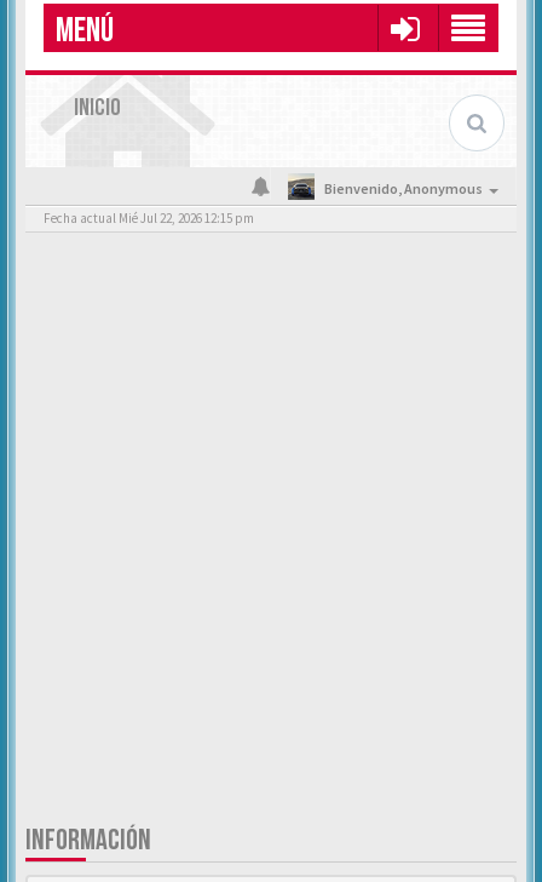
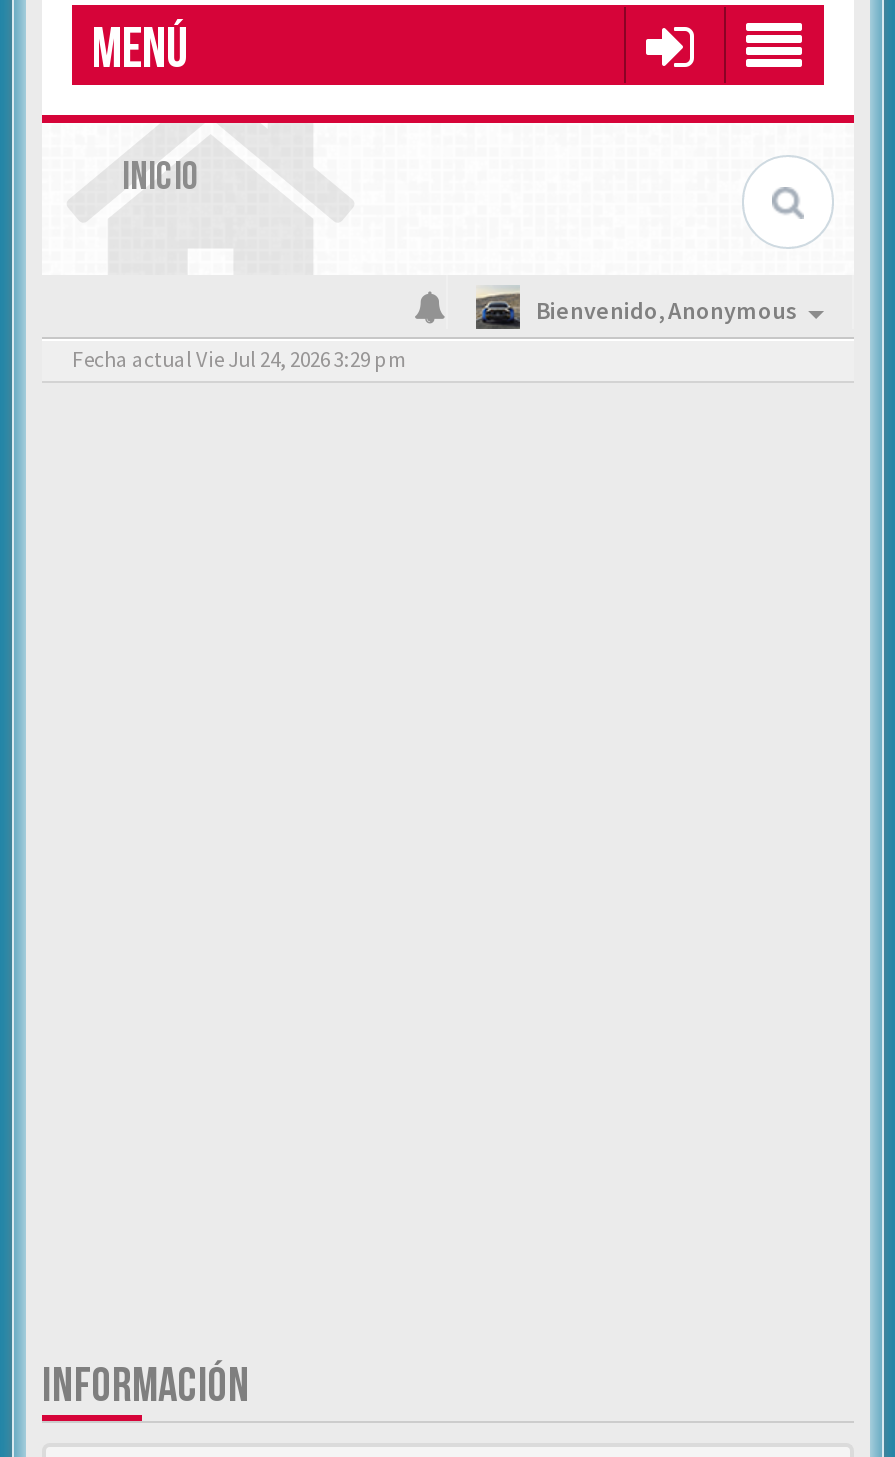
[44,210,254,227] Fecha actual Mié Jul 22, 2026 12:15 pm -> [72,345,406,373] Fecha actual Vie Jul 24, 2026 3:29 pm

